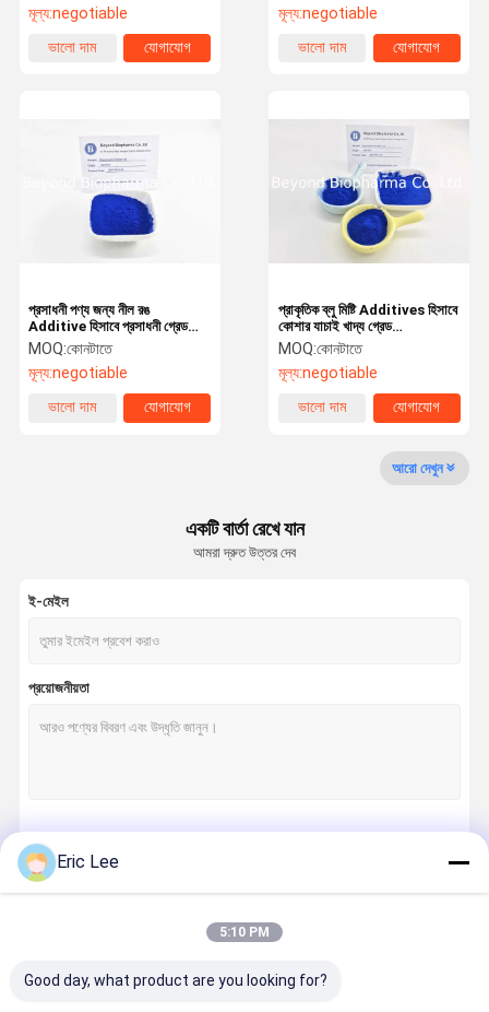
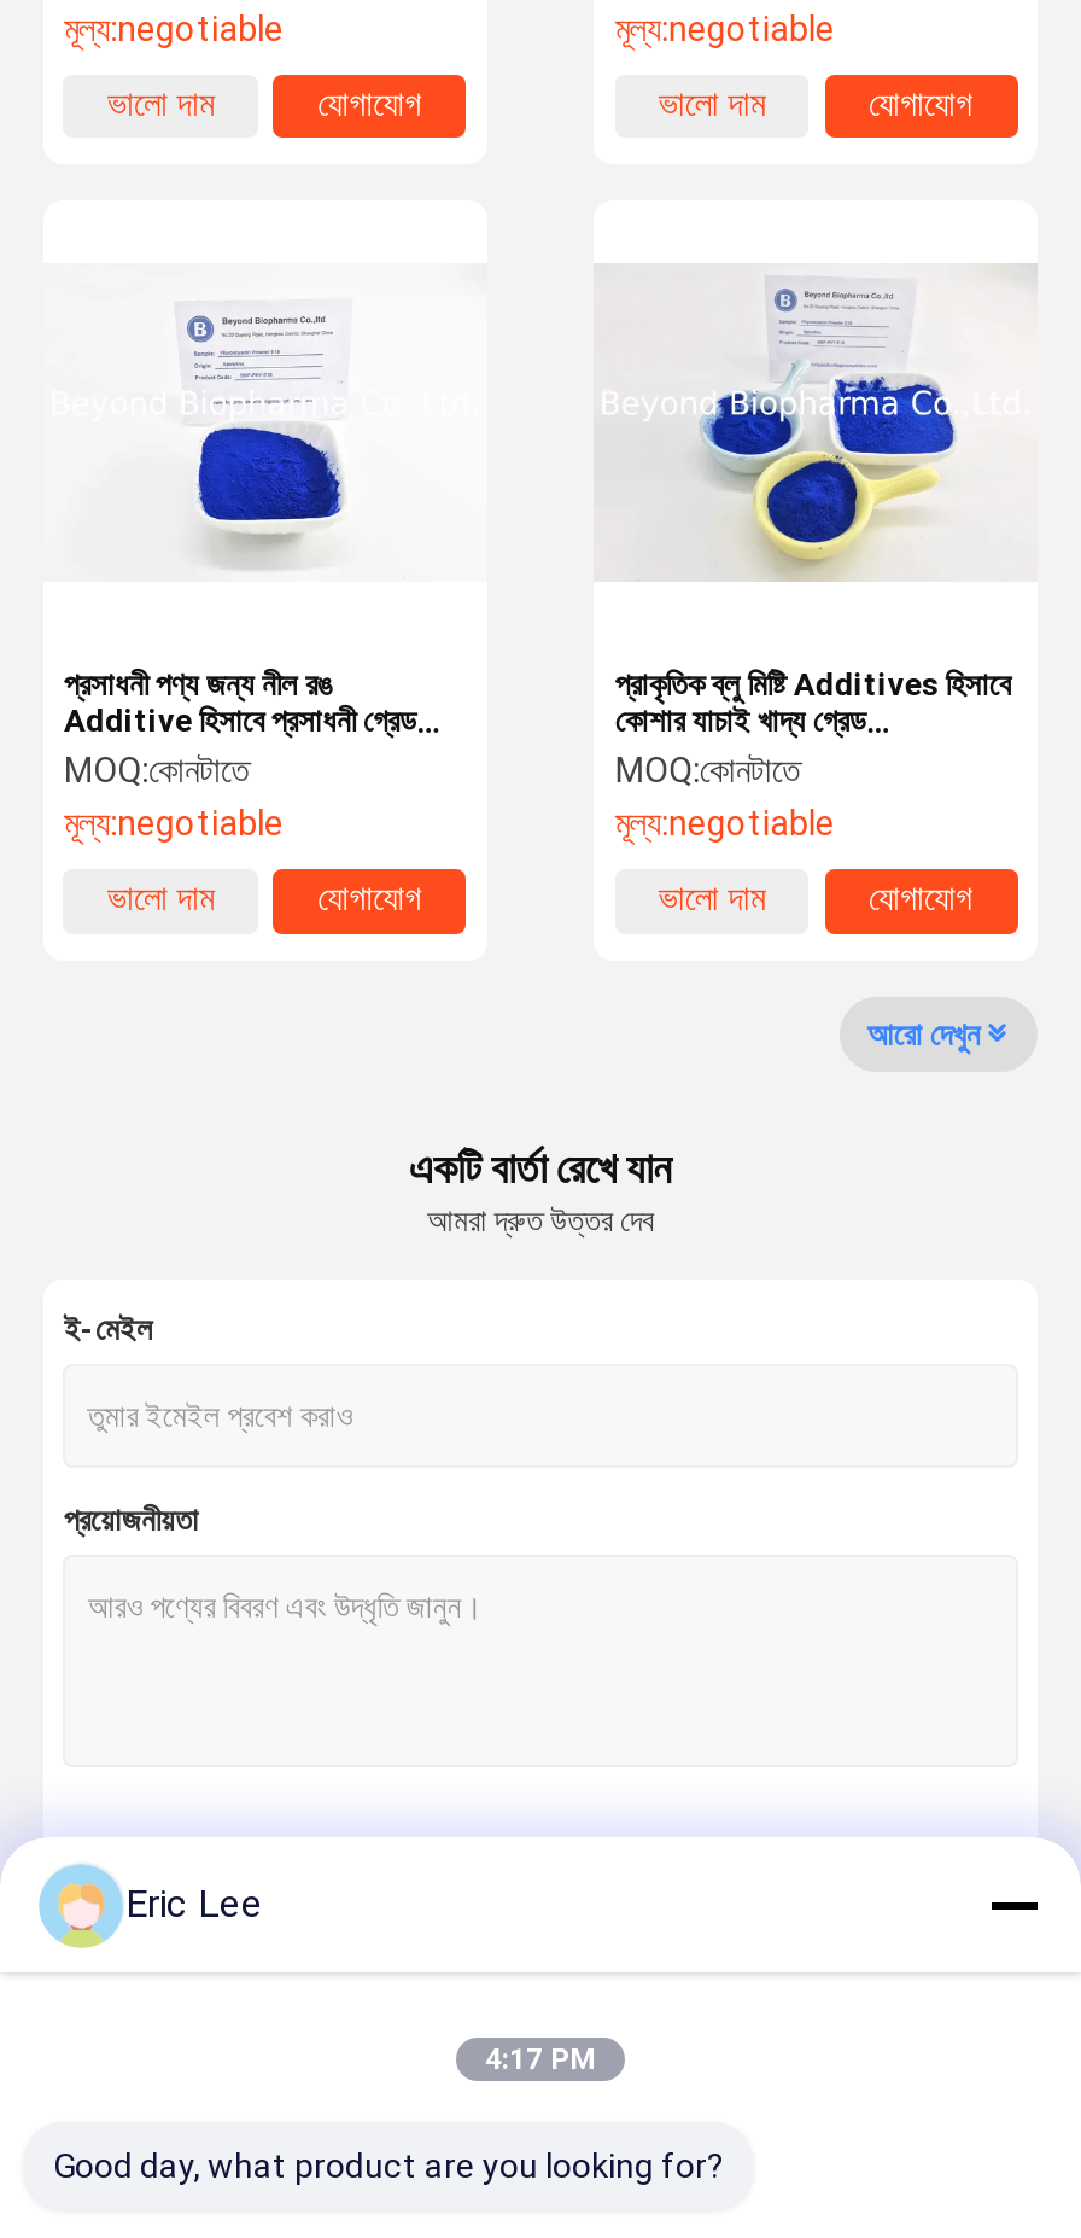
[219,925,270,940] 5:10 PM -> [485,2042,596,2076] 4:17 PM

